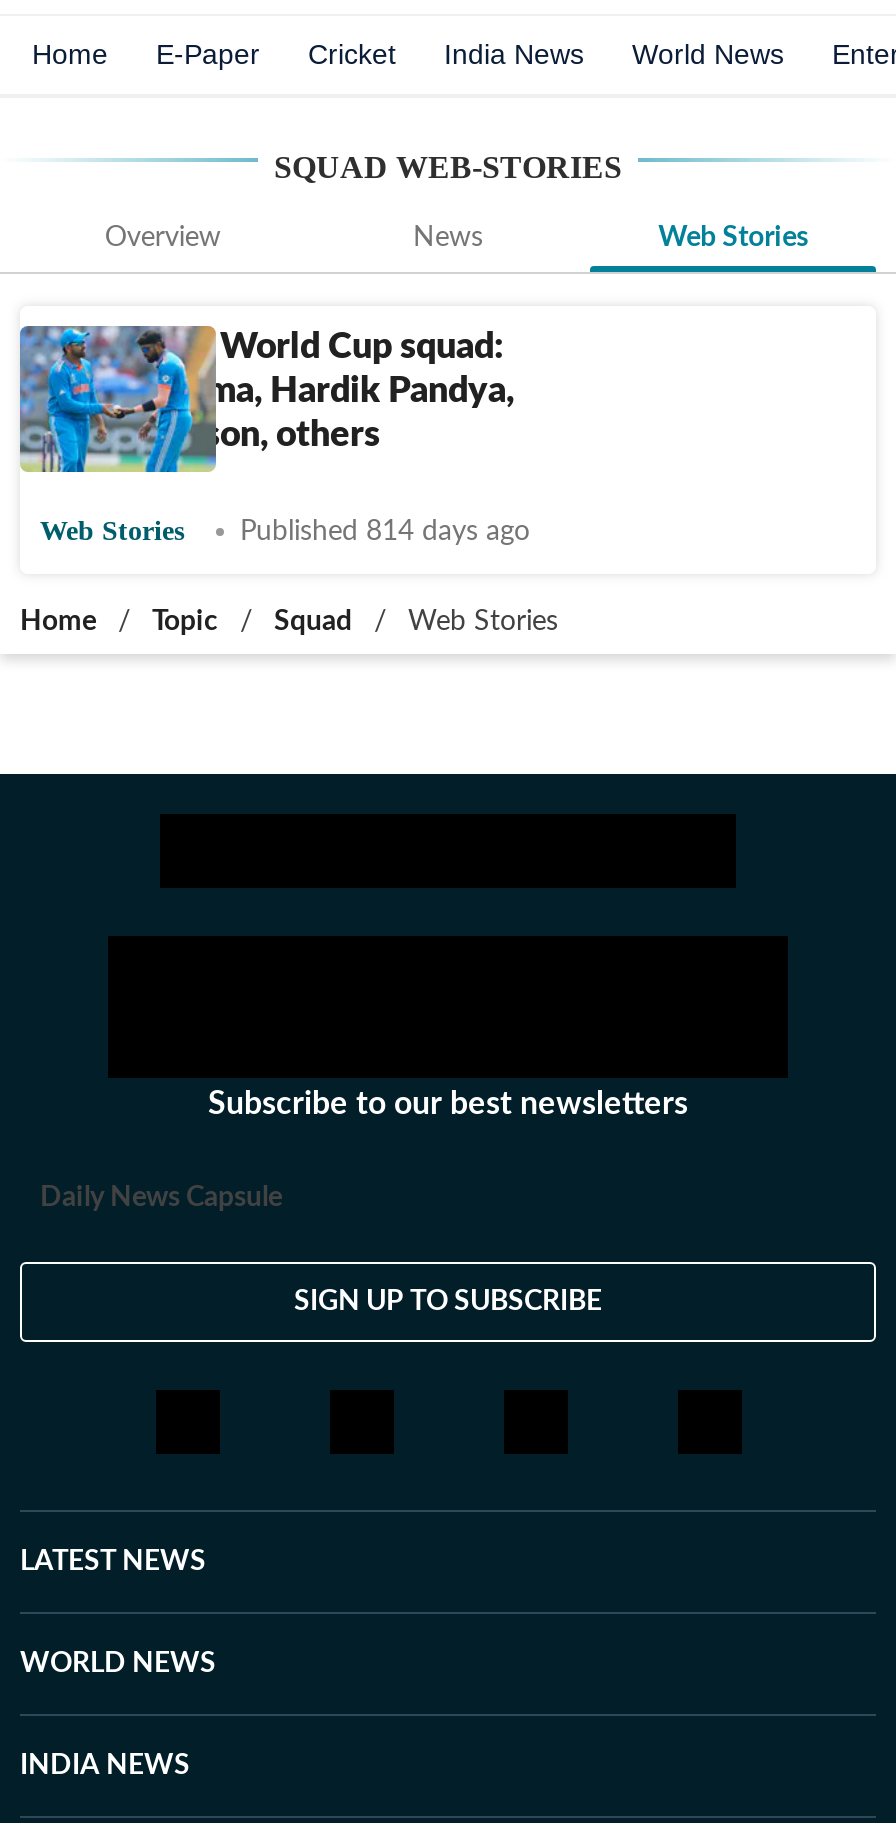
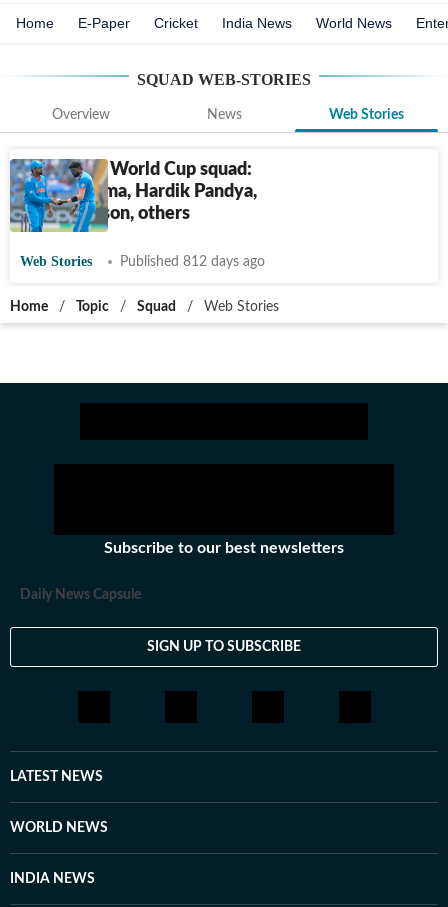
[240,518,530,546] Published 814 days ago -> [120,255,265,269] Published 812 days ago

